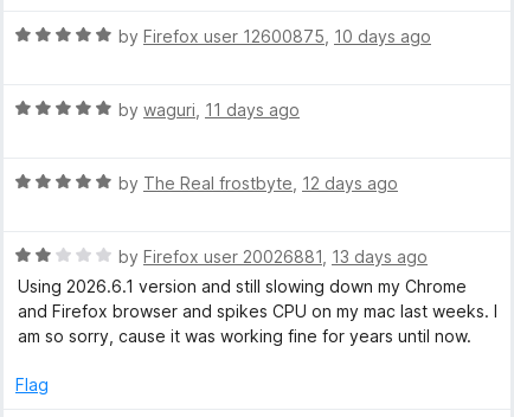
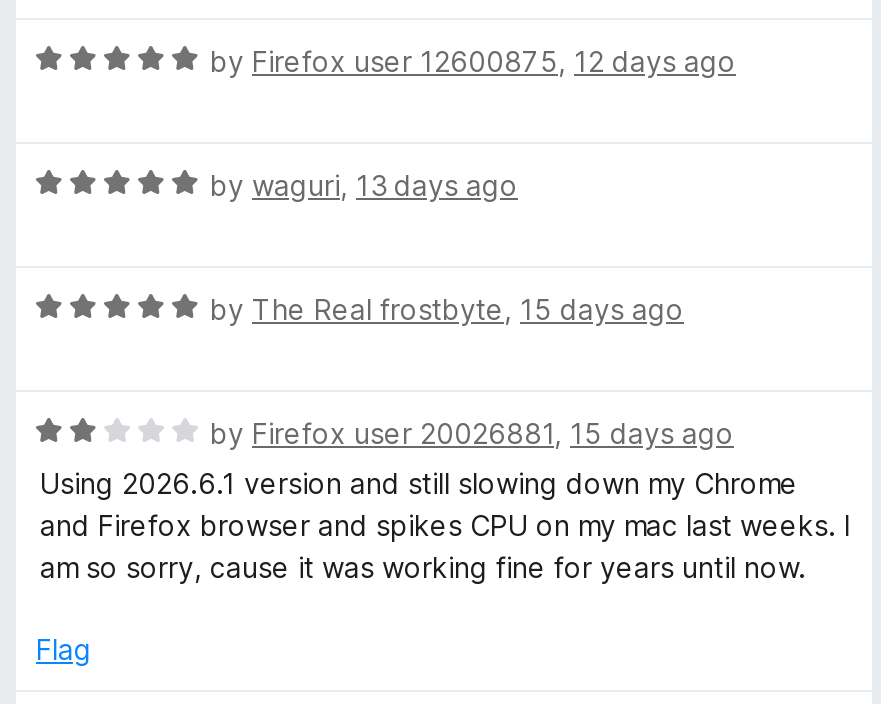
[118,26,431,46] by Firefox user 12600875, 10 days ago -> [210,44,736,78] by Firefox user 12600875, 12 days ago
[118,100,300,120] by waguri, 11 days ago -> [210,168,518,202] by waguri, 13 days ago
[118,173,398,193] by The Real frostbyte, 12 days ago -> [210,292,684,326] by The Real frostbyte, 15 days ago
[118,246,428,267] by Firefox user 20026881, 13 days ago -> [210,416,734,450] by Firefox user 20026881, 15 days ago

